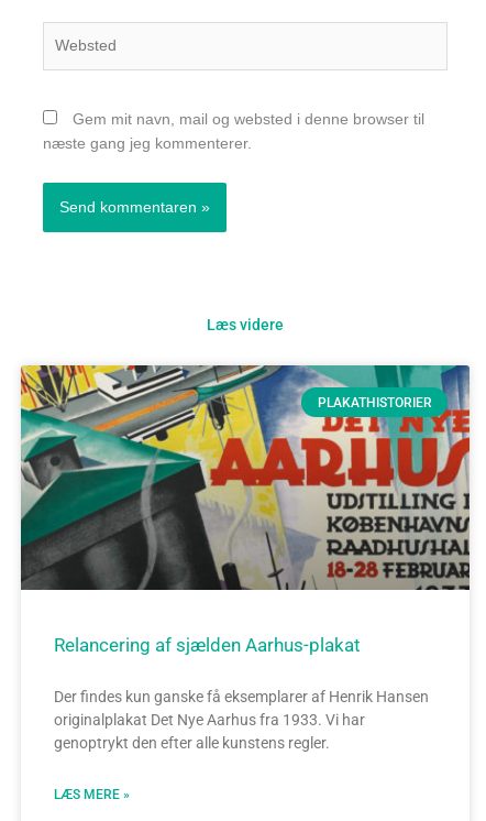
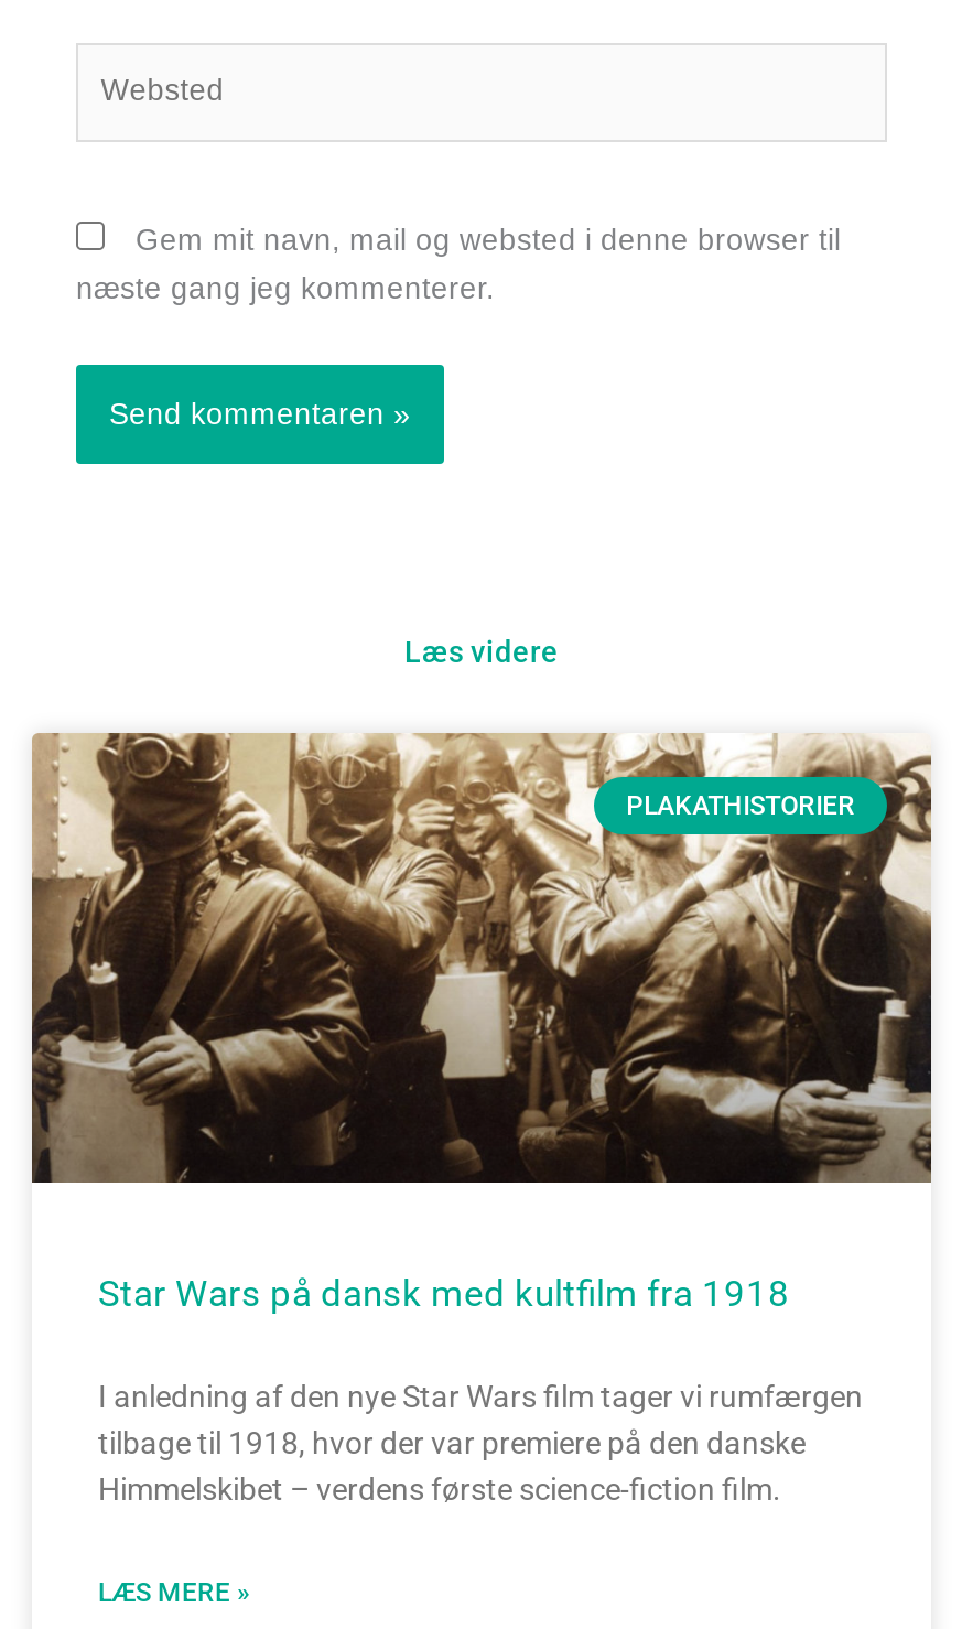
[20,364,471,591] [image] -> [30,732,931,1184] [image]
[54,636,361,656] Relancering af sjælden Aarhus-plakat -> [98,1273,790,1315] Star Wars på dansk med kultfilm fra 1918
[54,688,429,752] Der findes kun ganske få eksemplarer af Henrik Hansen | originalplakat Det Nye Aarhus fra 1933. Vi har | genoptrykt den efter alle kunstens regler. -> [98,1379,863,1507] I anledning af den nye Star Wars film tager vi rumfærgen | tilbage til 1918, hvor der var premiere på den danske | Himmelskibet – verdens første science-fiction film.

